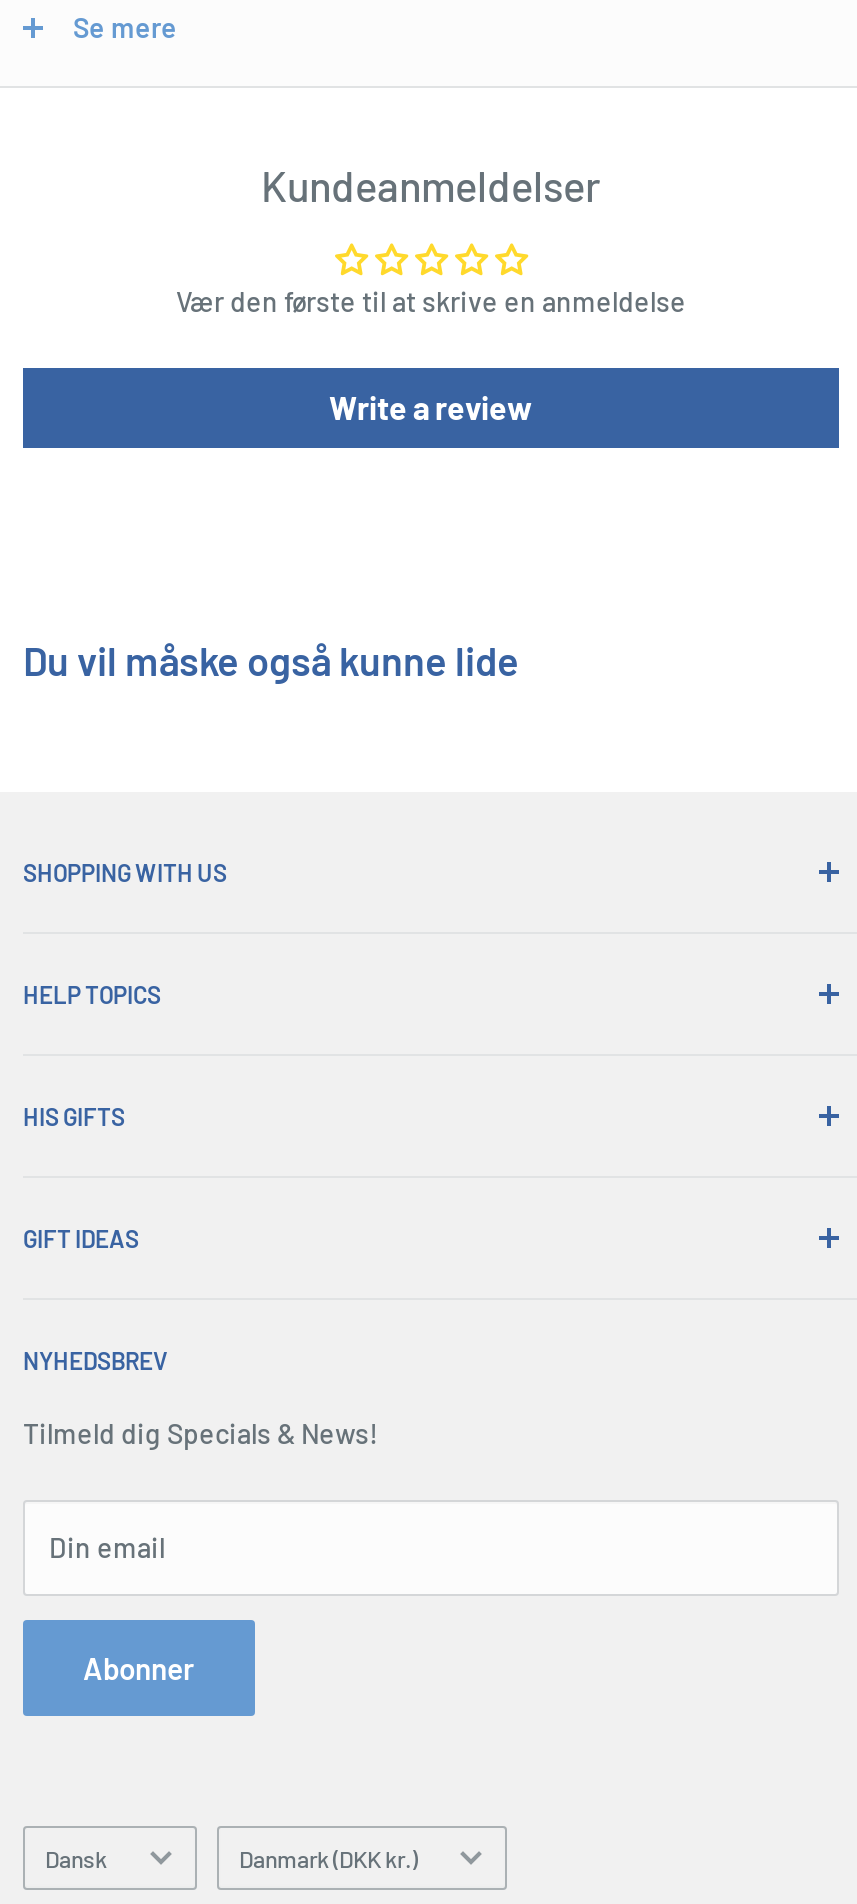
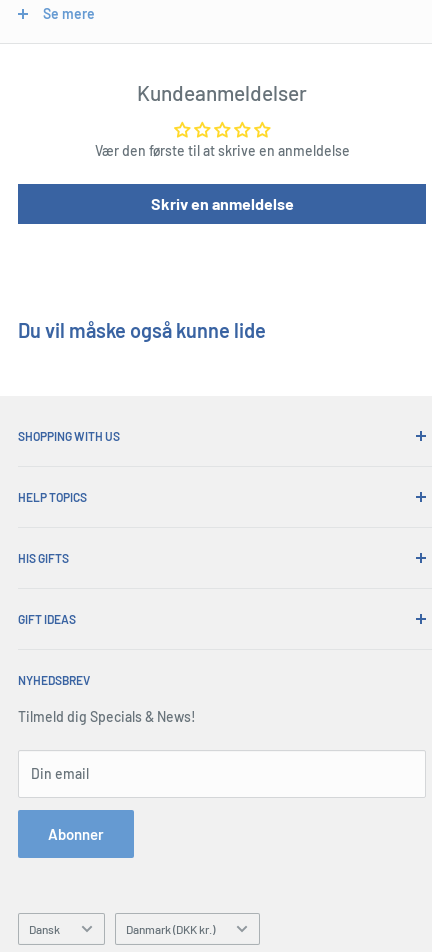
[329,389,533,427] Write a review -> [150,194,293,213] Skriv en anmeldelse

